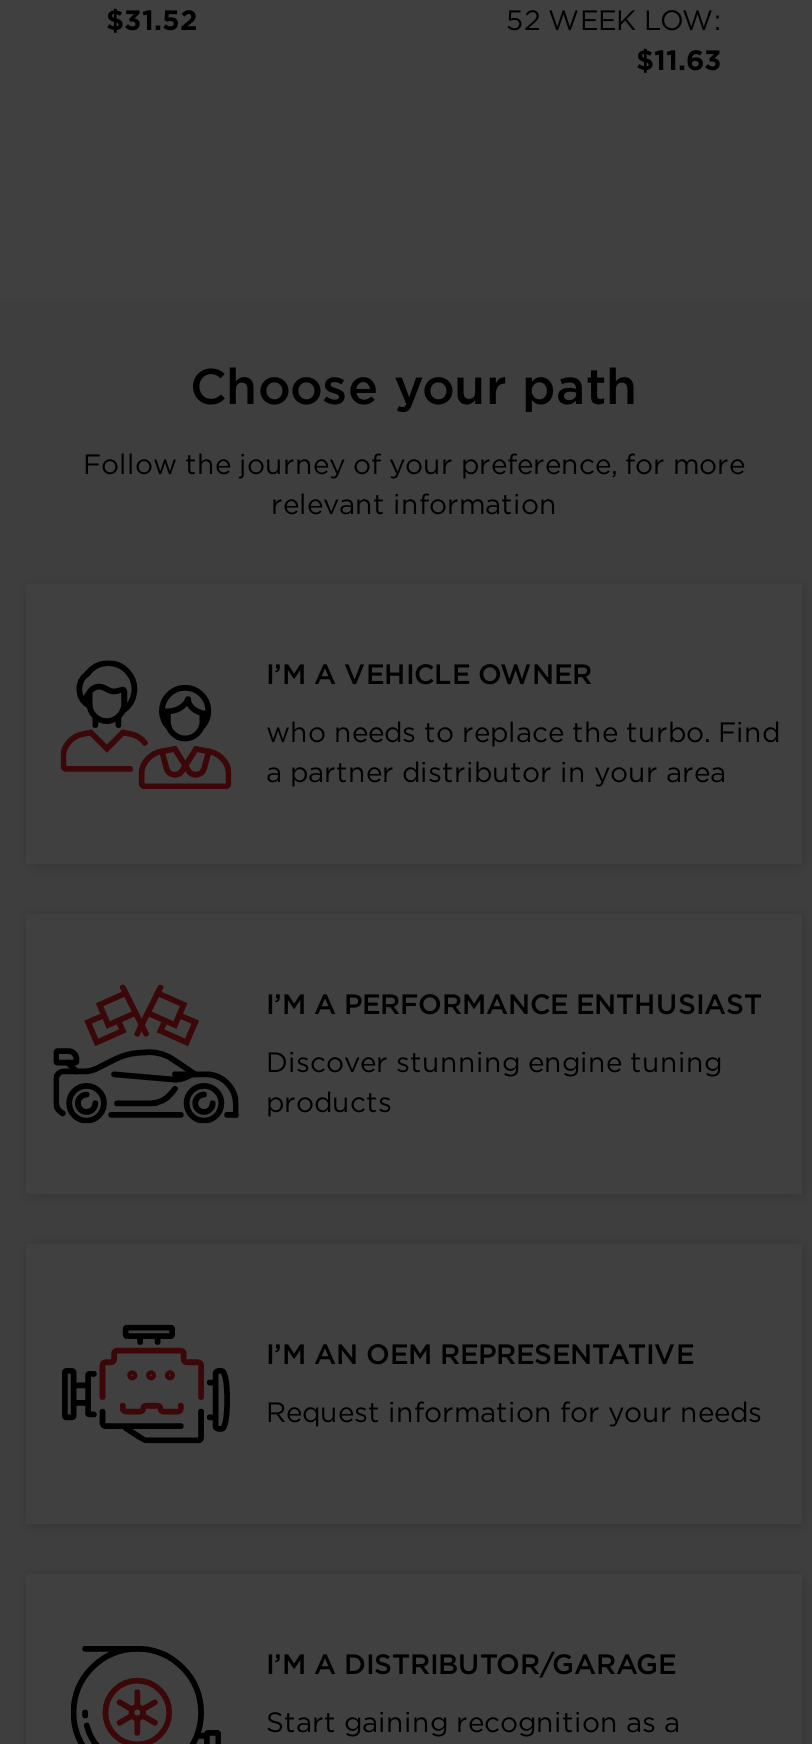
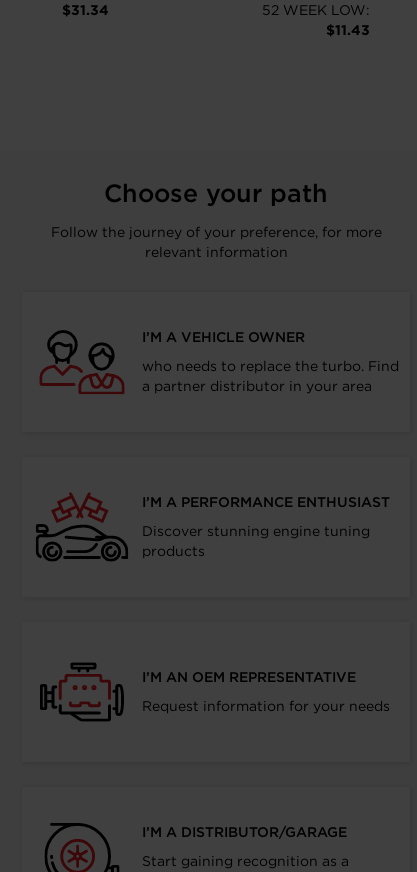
[106,4,198,36] $31.52 -> [62,2,109,18] $31.34
[636,44,722,76] $11.63 -> [326,22,370,38] $11.43

